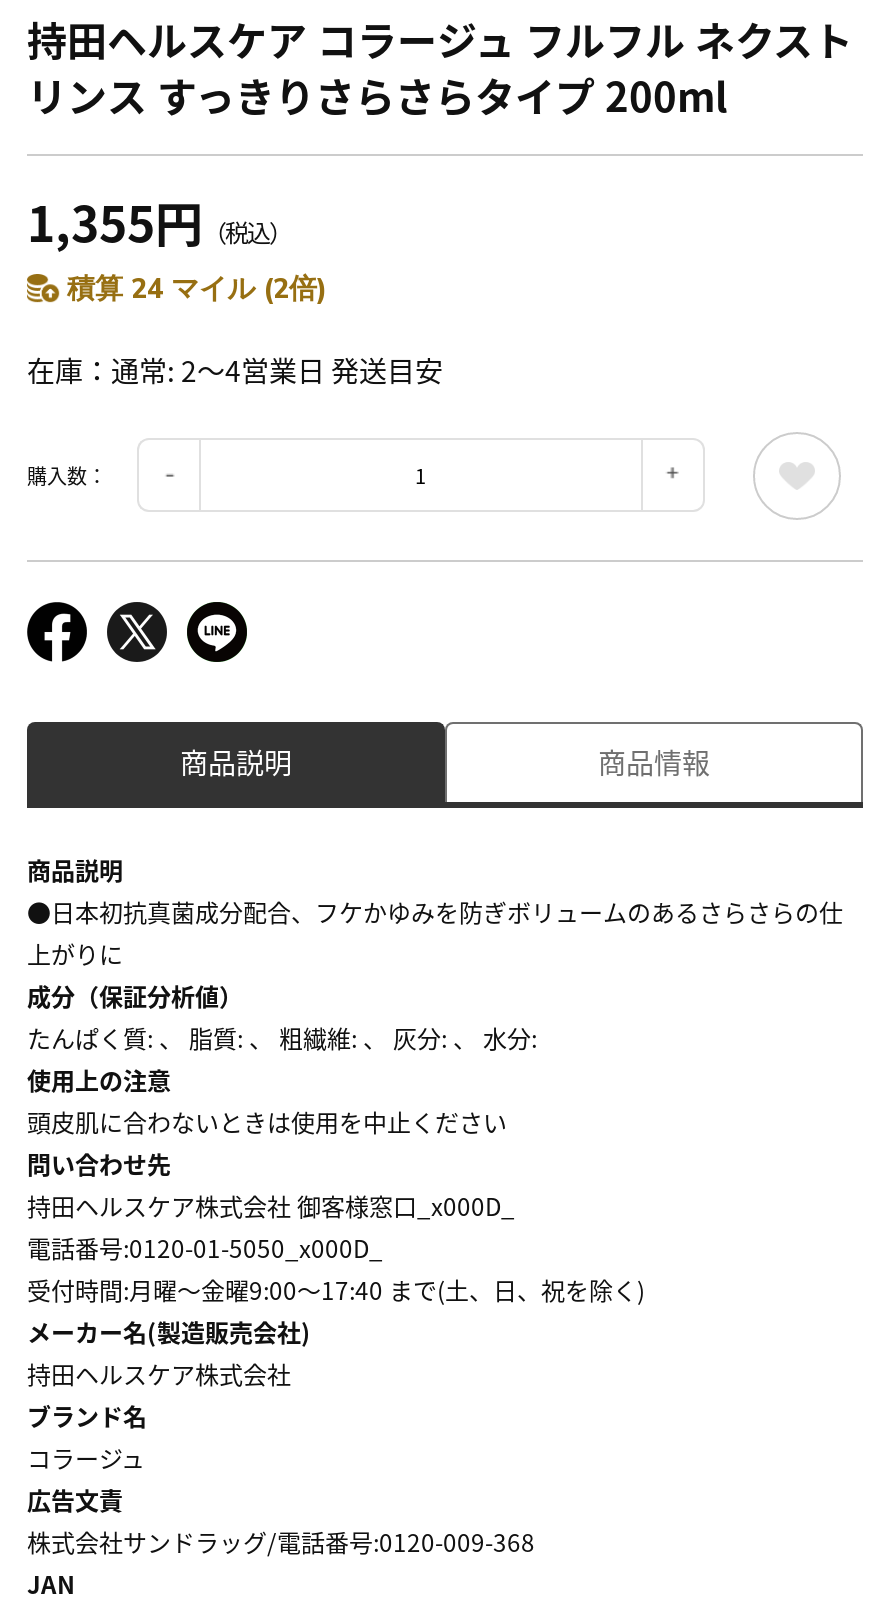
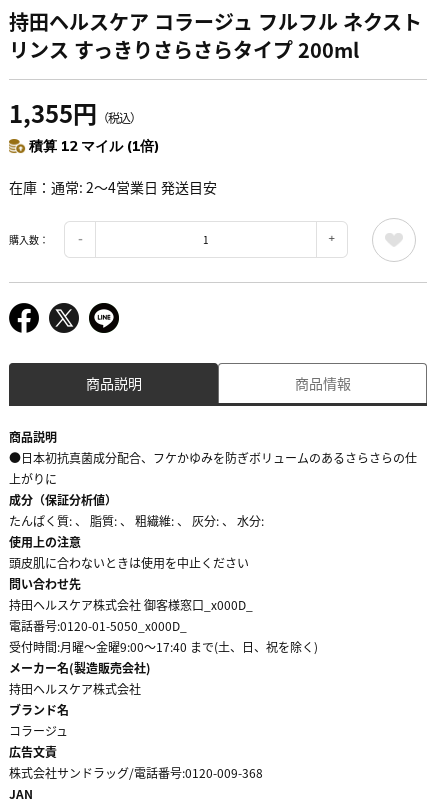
[67,269,329,305] 積算 24 マイル (2倍) -> [29,137,160,155] 積算 12 マイル (1倍)

